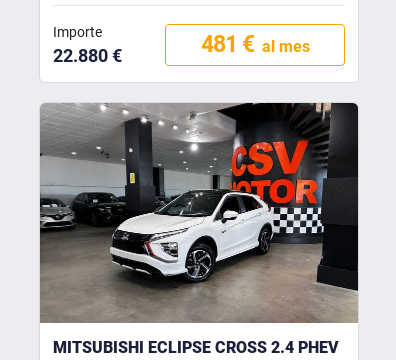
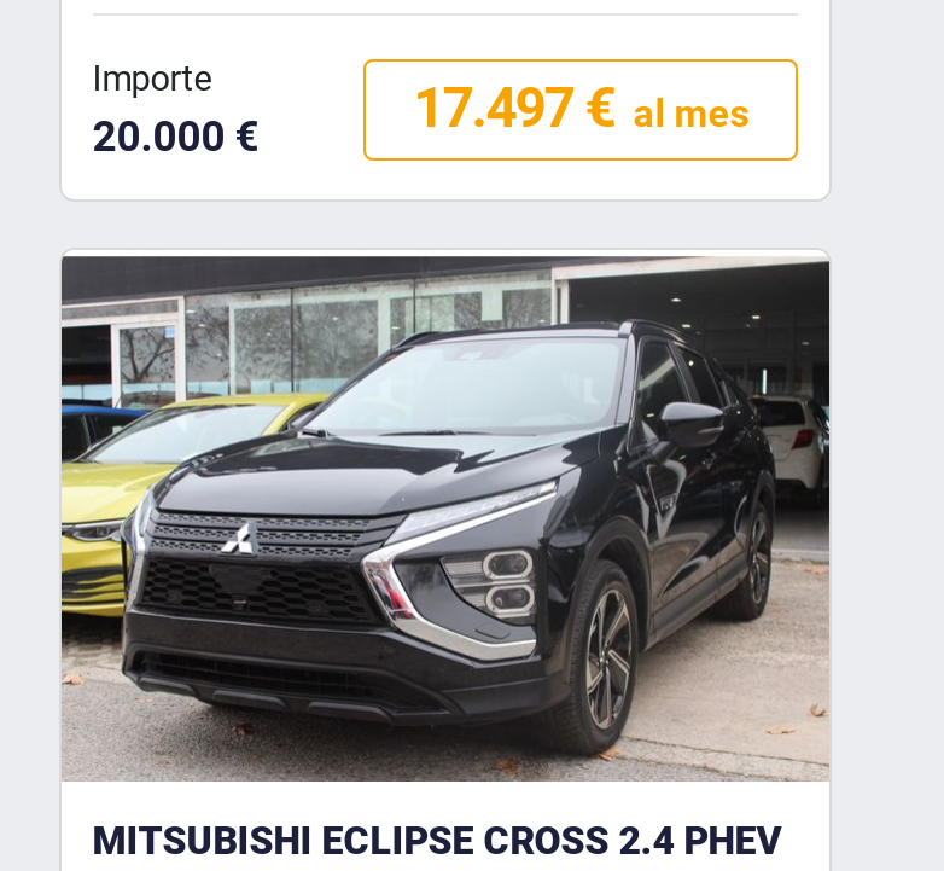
[201,31,310,58] 481 € al mes -> [413,77,749,142] 17.497 € al mes
[53,46,122,66] 22.880 € -> [92,112,259,160] 20.000 €
[39,102,359,323] [image] -> [59,250,832,779] [image]

